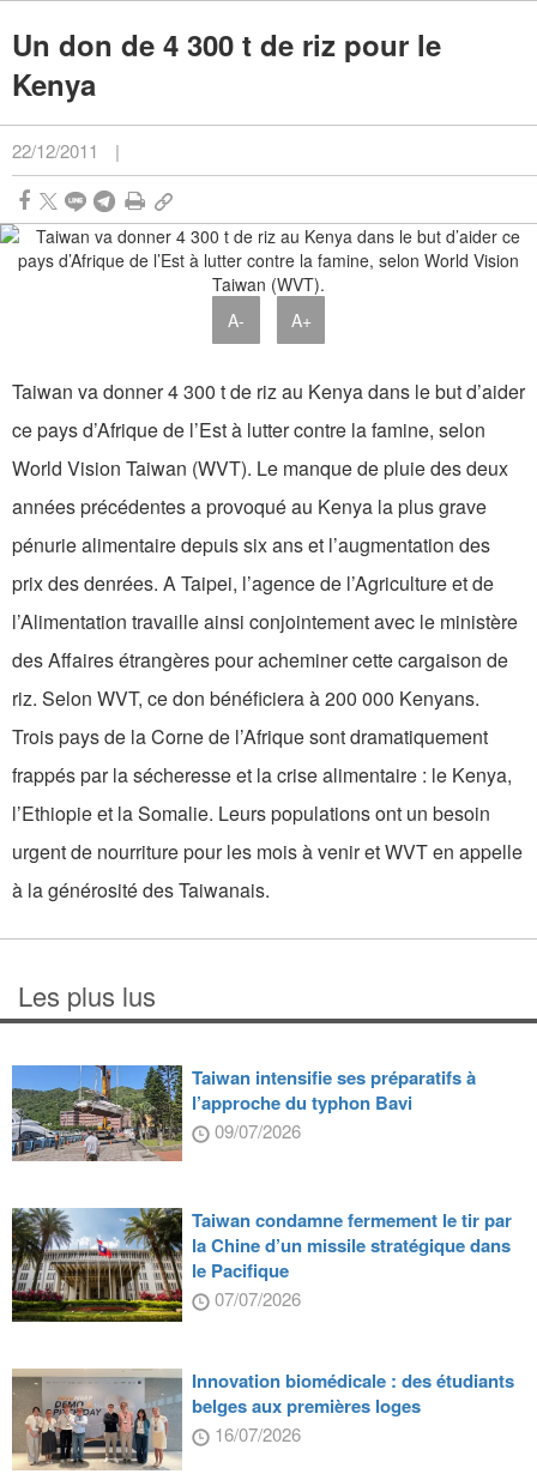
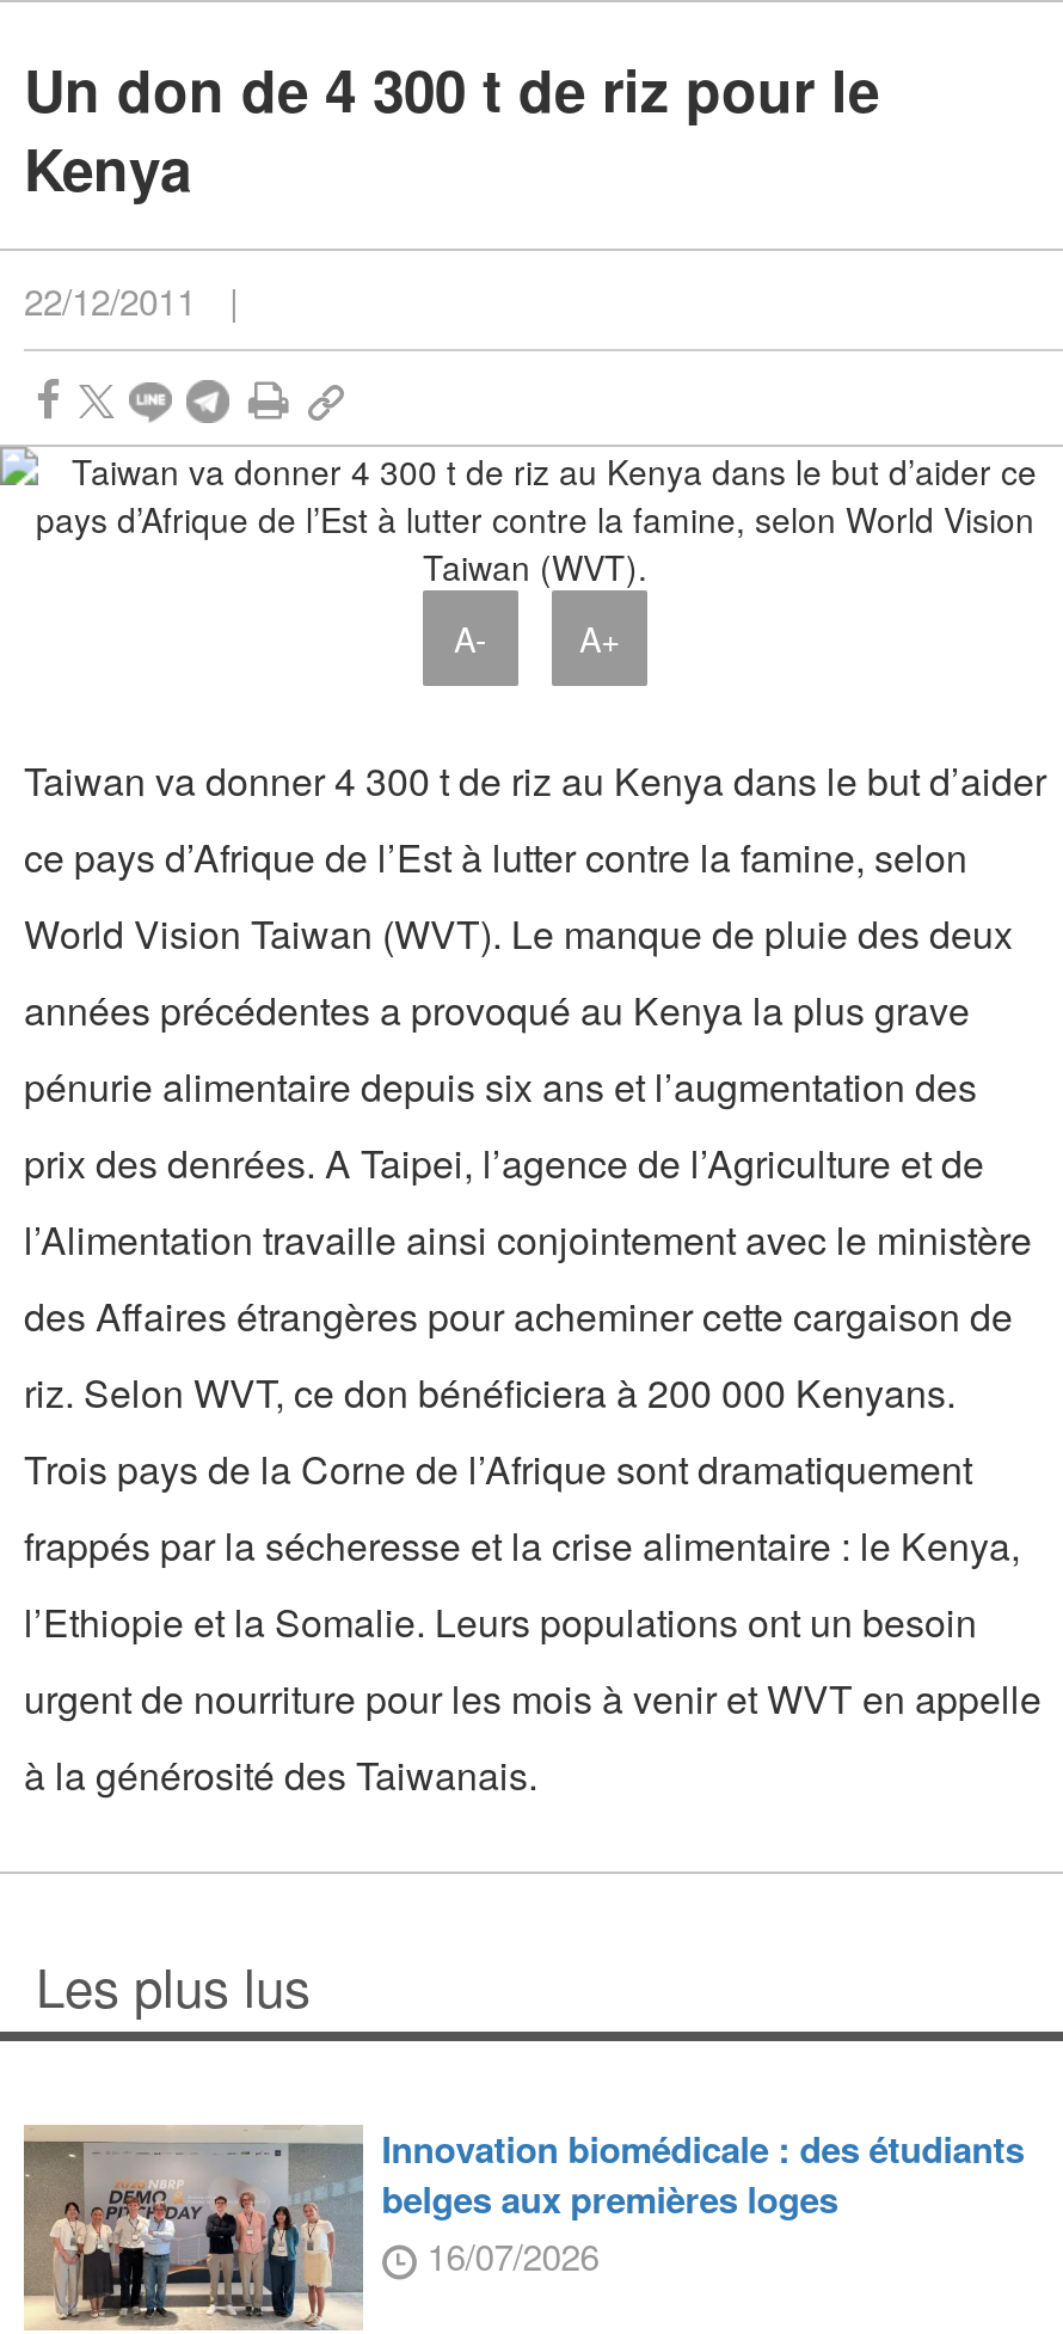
[11,1064,512,1311] [image] | Taiwan intensifie ses préparatifs à | l’approche du typhon Bavi | 09/07/2026 | Taiwan condamne fermement le tir par | la Chine d’un missile stratégique dans | le Pacifique | 07/07/2026 -> none
[11,1207,183,1323] [image] -> none

